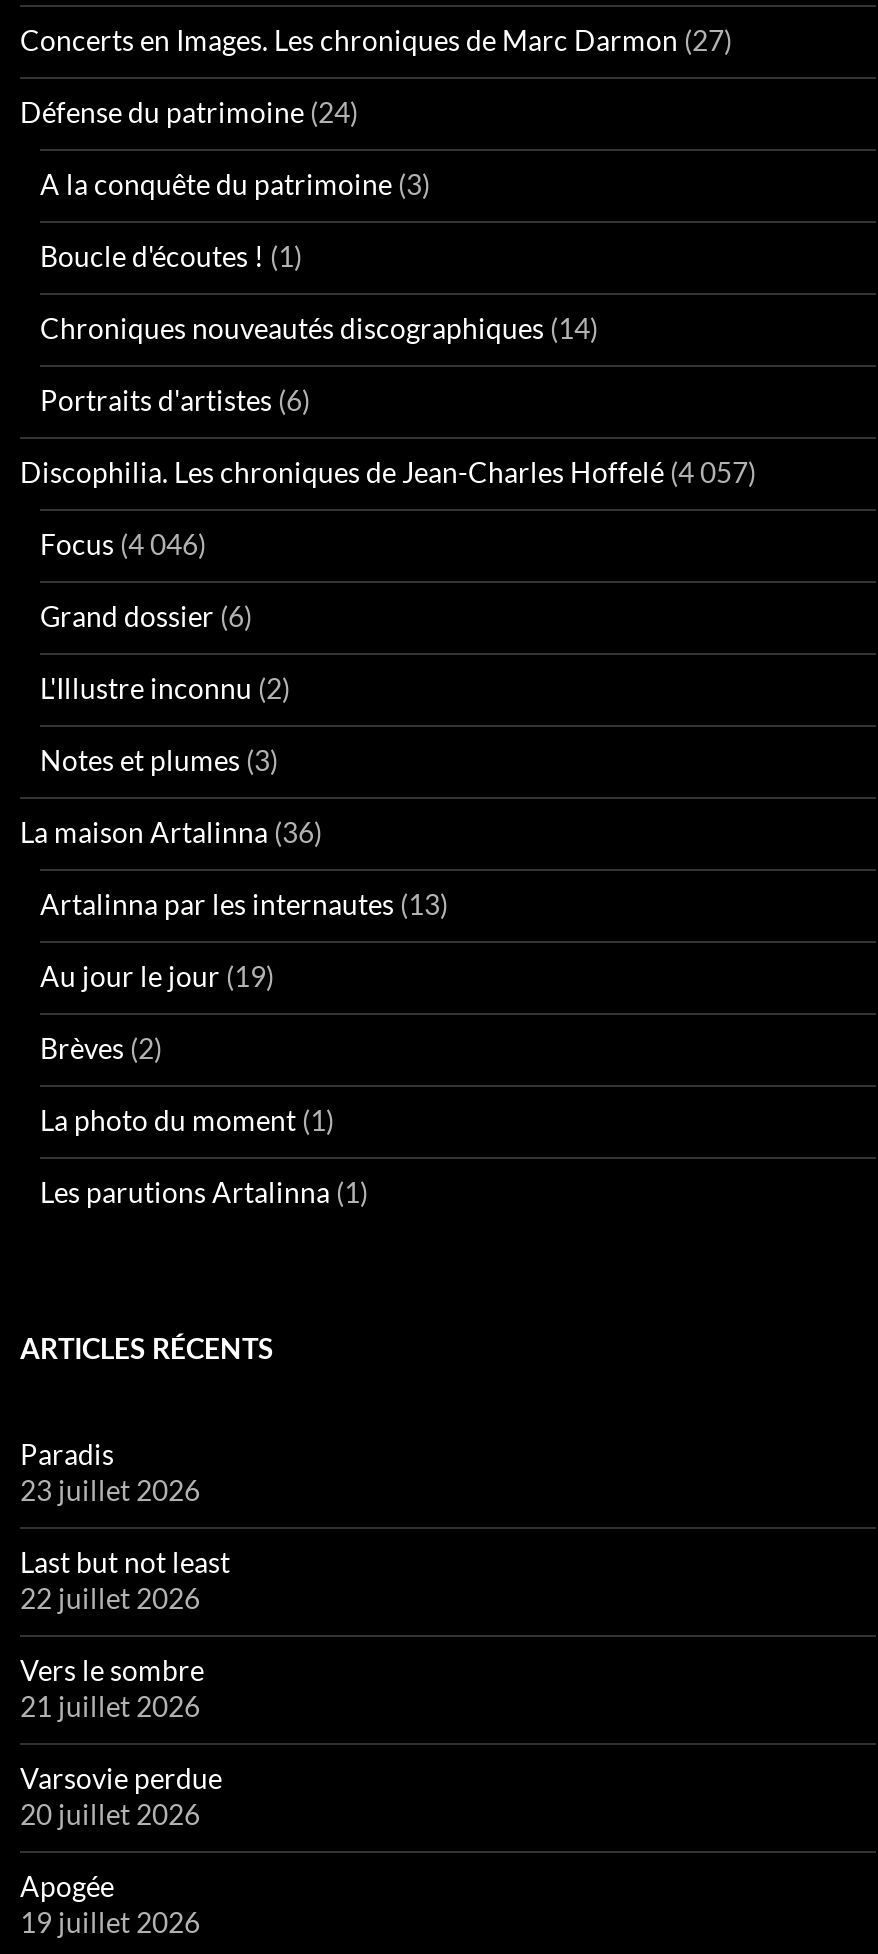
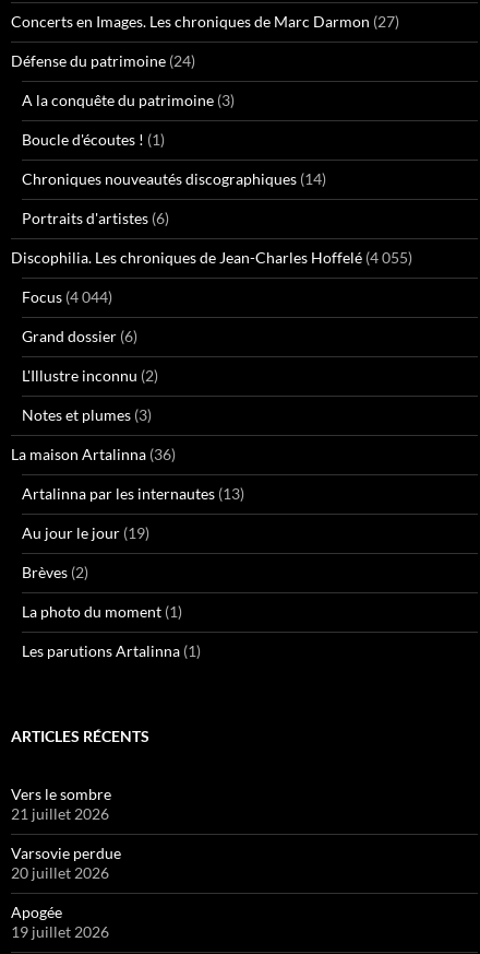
[20,455,756,489] Discophilia. Les chroniques de Jean-Charles Hoffelé (4 057) -> [11,248,412,267] Discophilia. Les chroniques de Jean-Charles Hoffelé (4 055)
[40,527,206,561] Focus (4 046) -> [22,287,112,306] Focus (4 044)
[20,1437,230,1615] Paradis | 23 juillet 2026 | Last but not least | 22 juillet 2026 -> none

